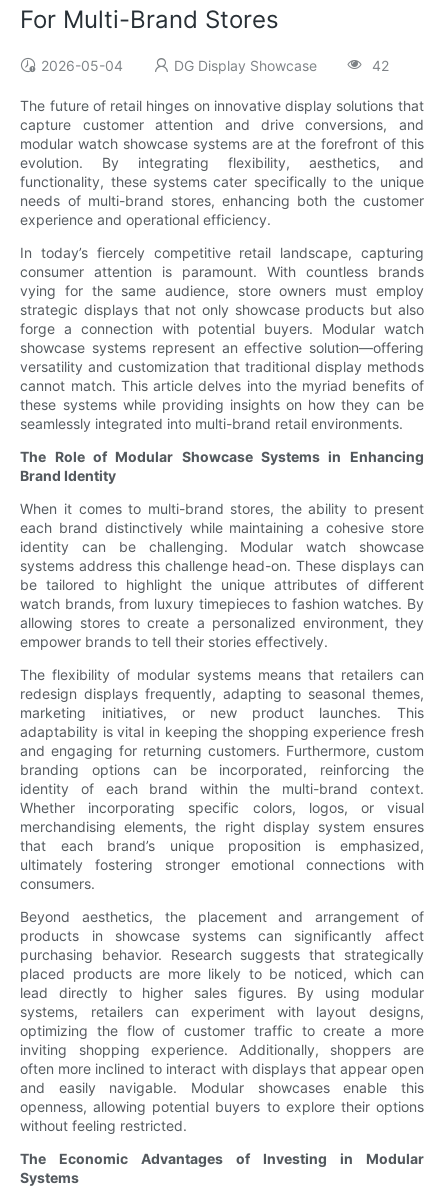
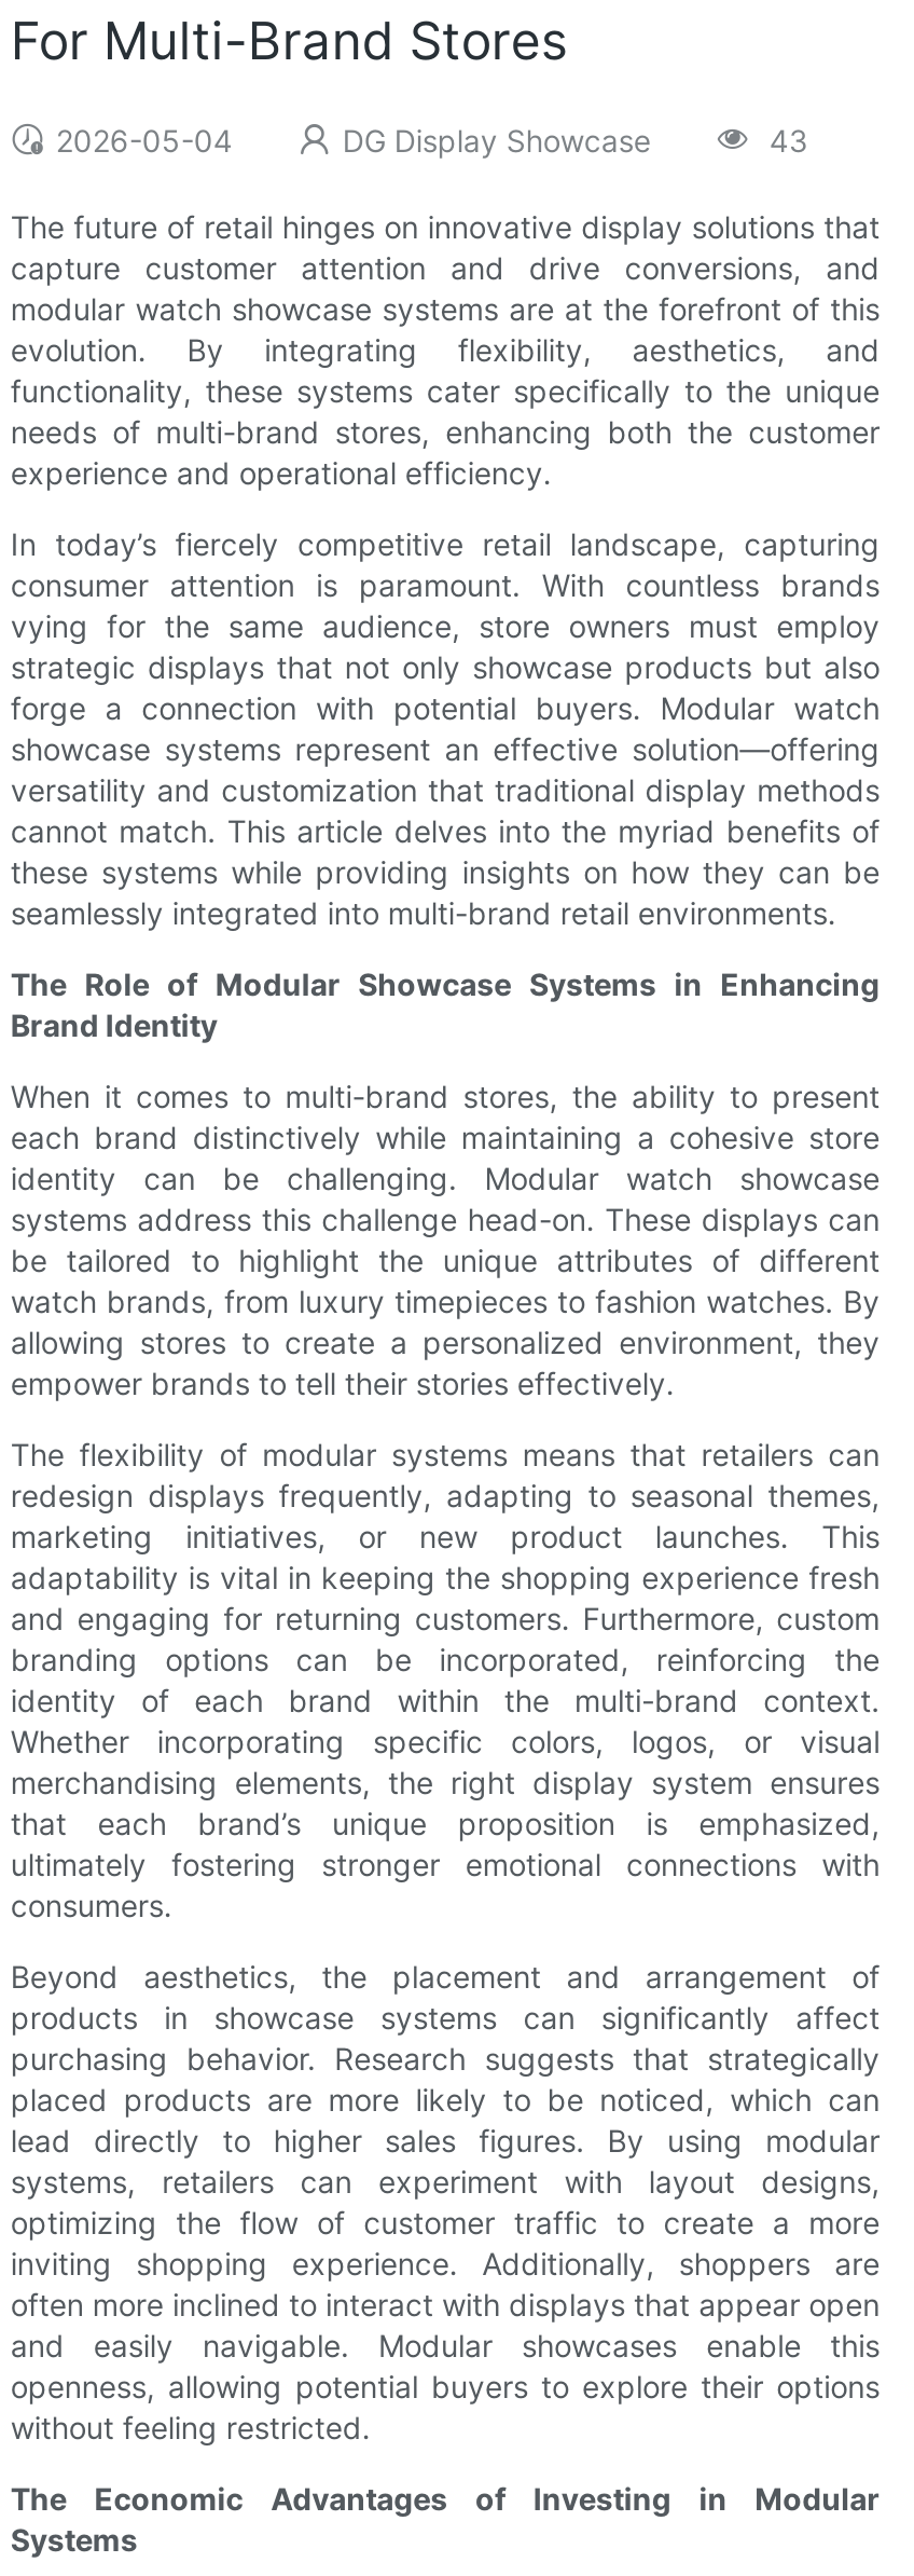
[372,57,389,74] 42 -> [769,123,808,159] 43

